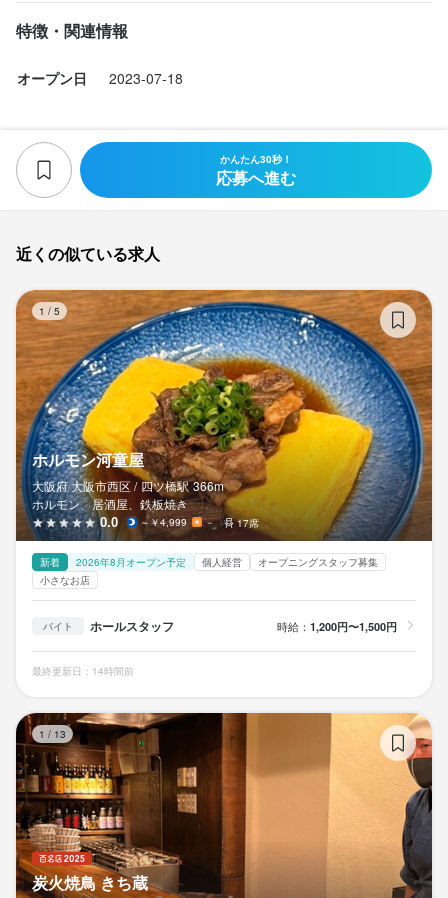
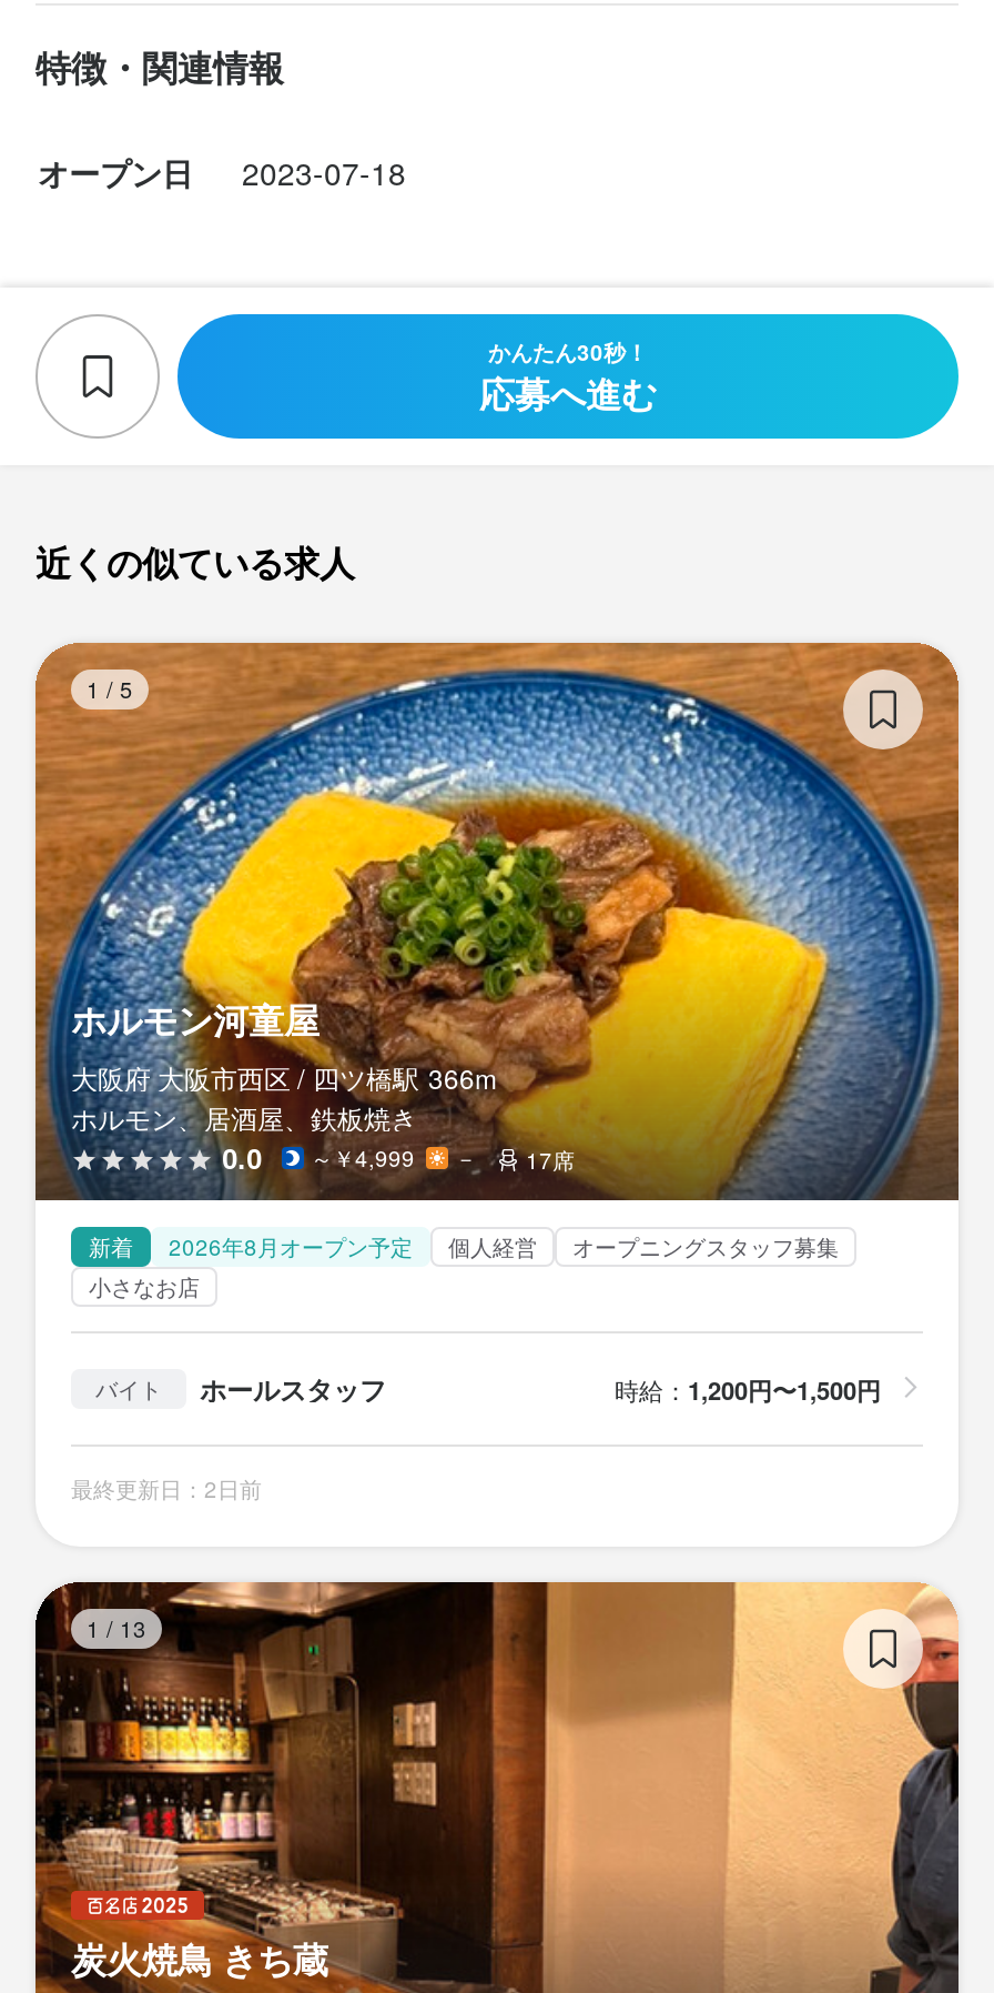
[32,664,134,678] 最終更新日：14時間前 -> [71,1474,262,1505] 最終更新日：2日前

